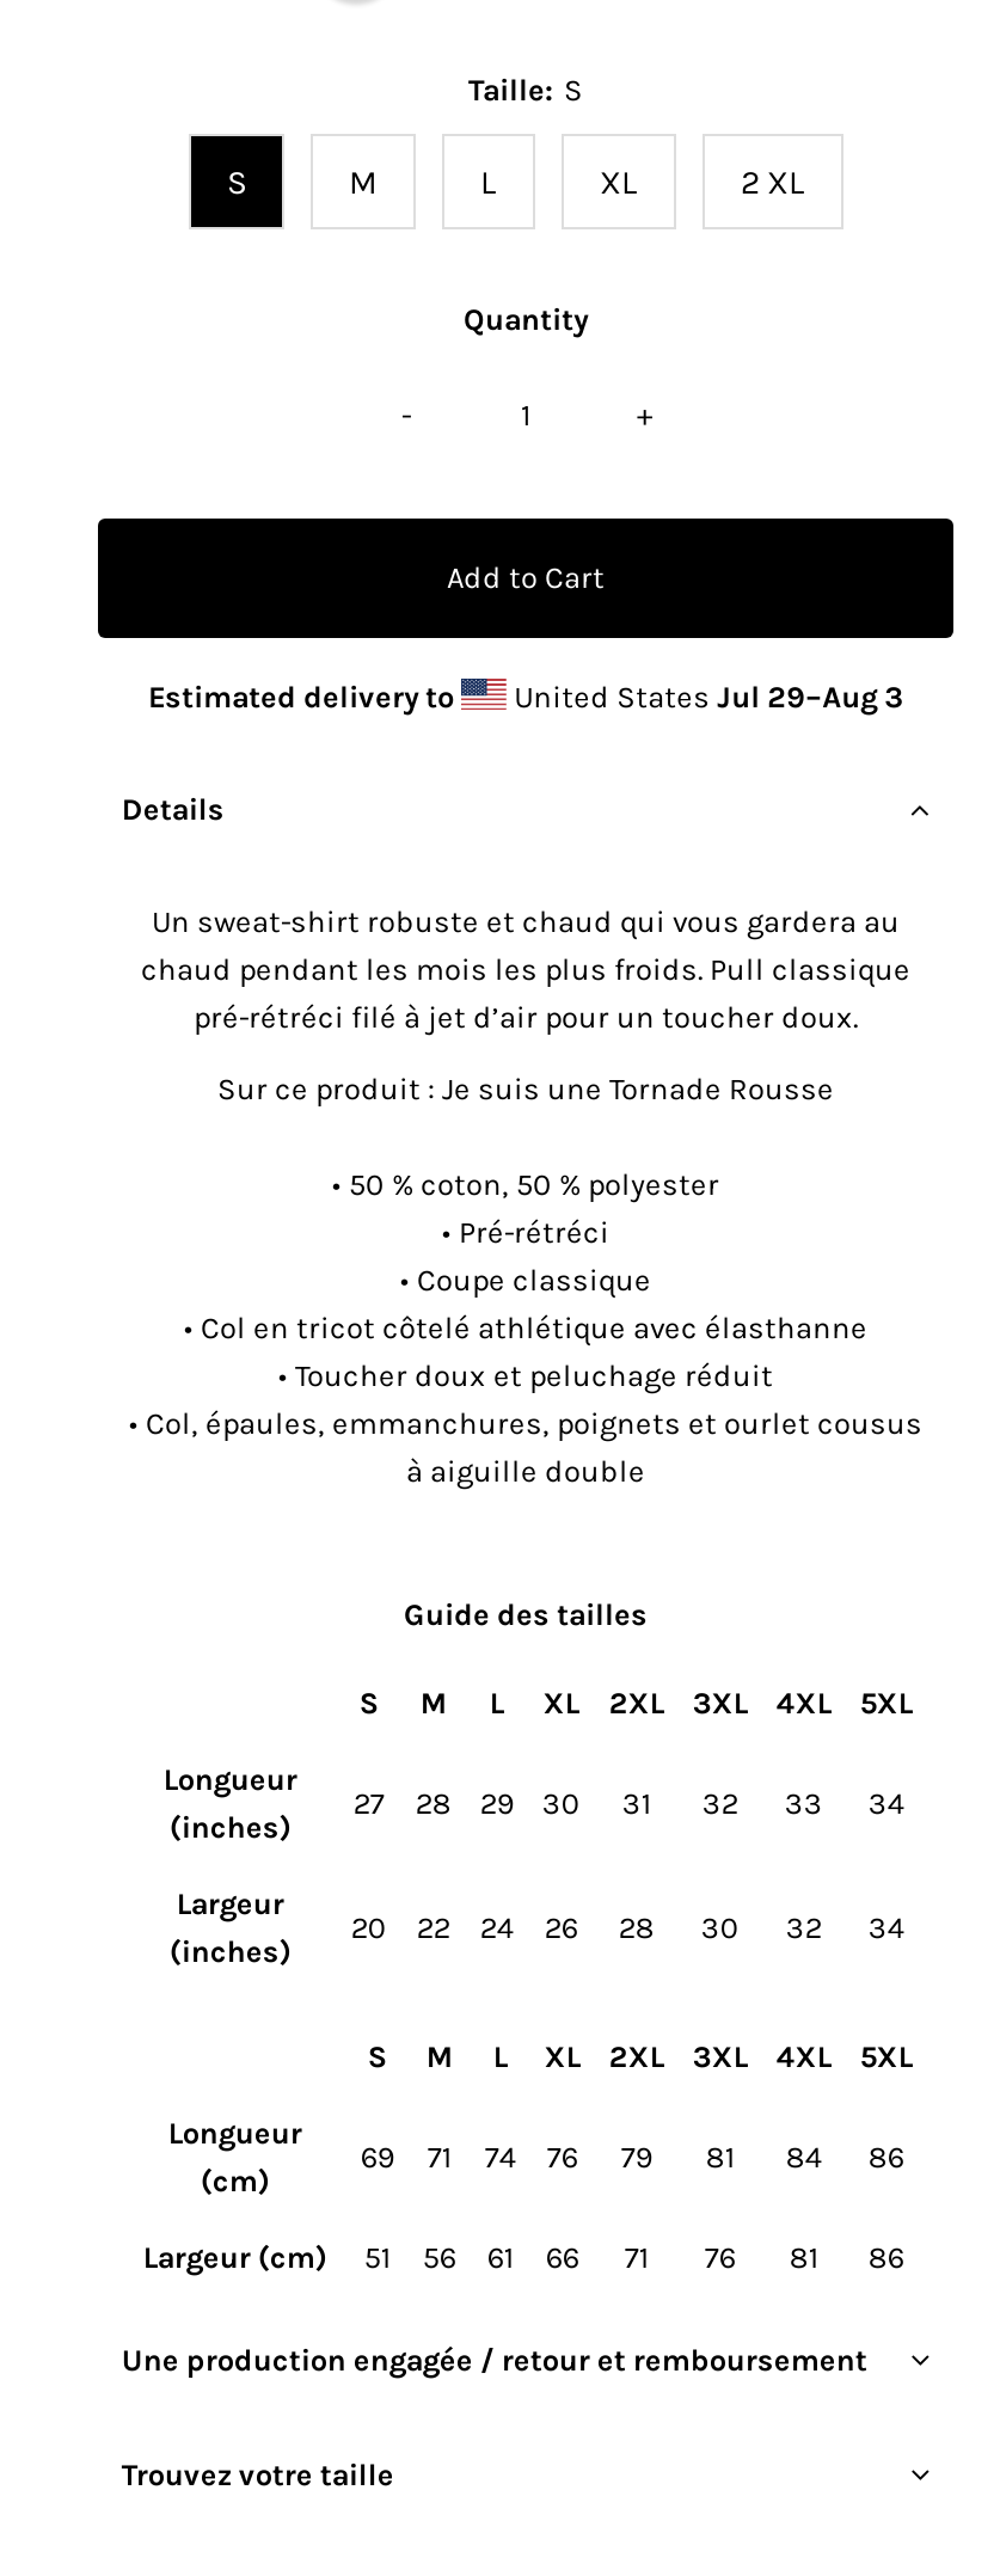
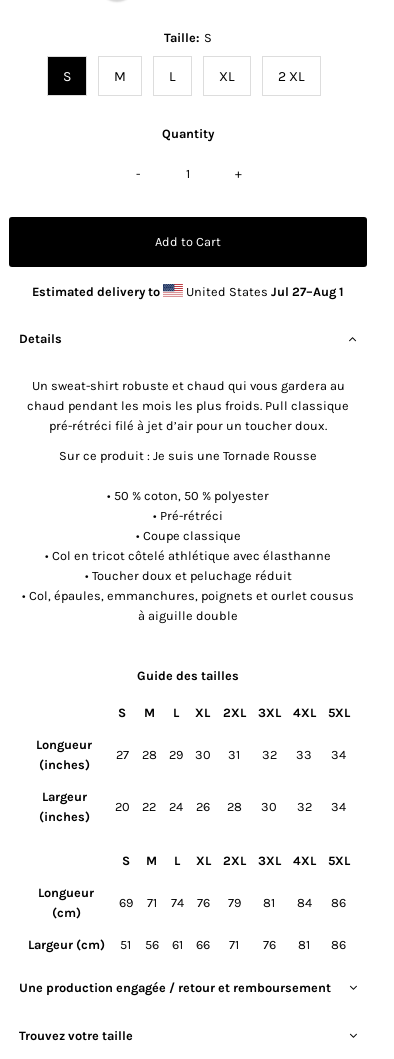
[507,677,903,713] United States Jul 29–Aug 3 -> [183,283,344,298] United States Jul 27–Aug 1

